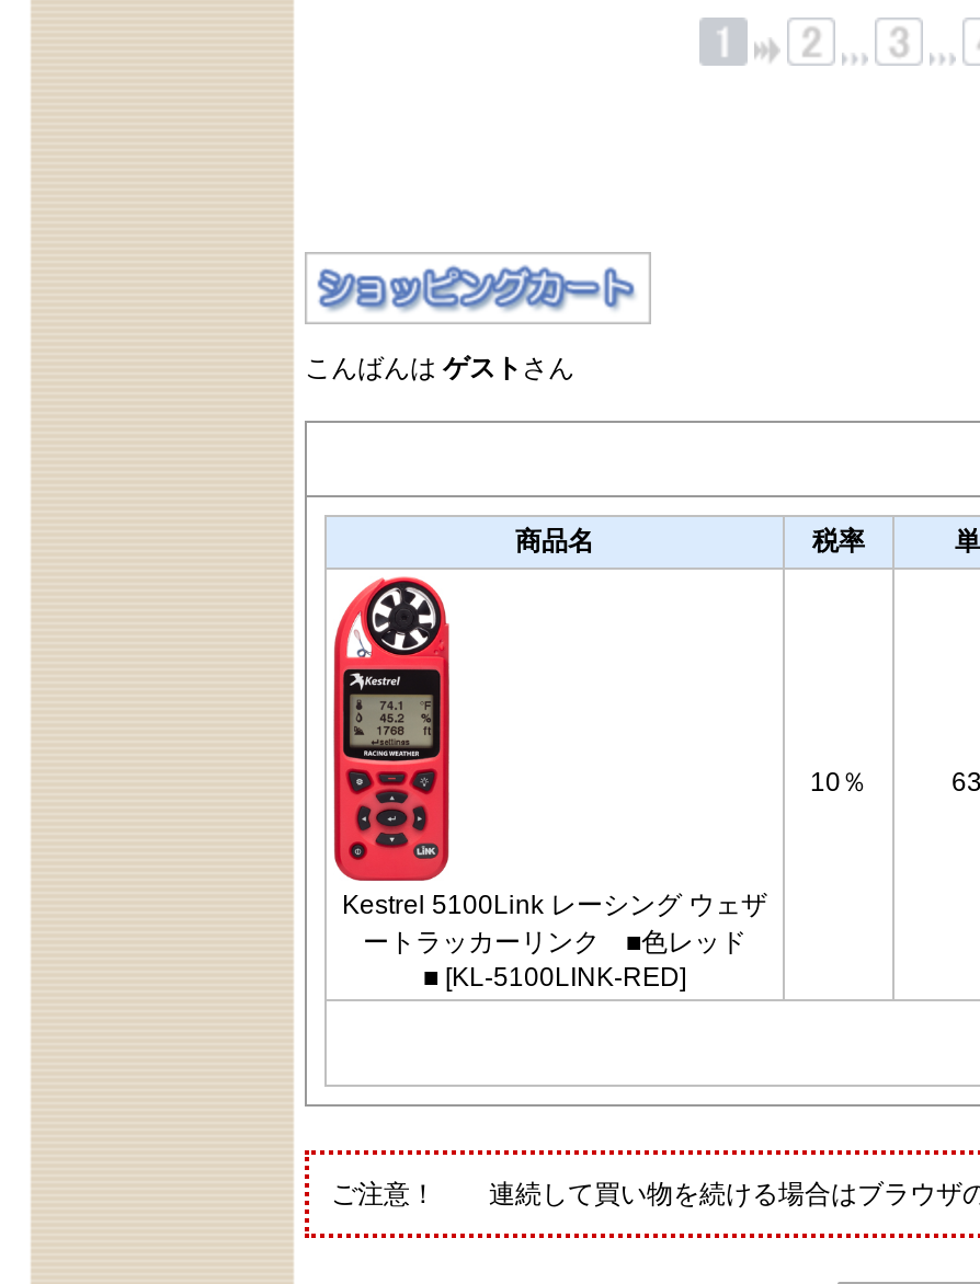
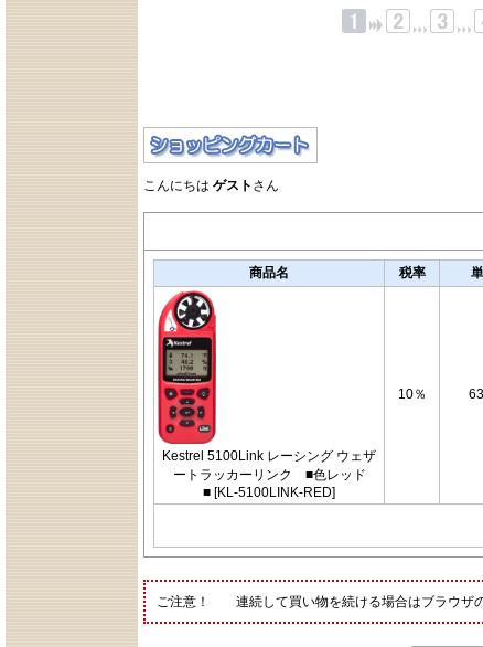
[305,353,574,383] こんばんはゲストさん -> [143,178,279,193] こんにちはゲストさん

